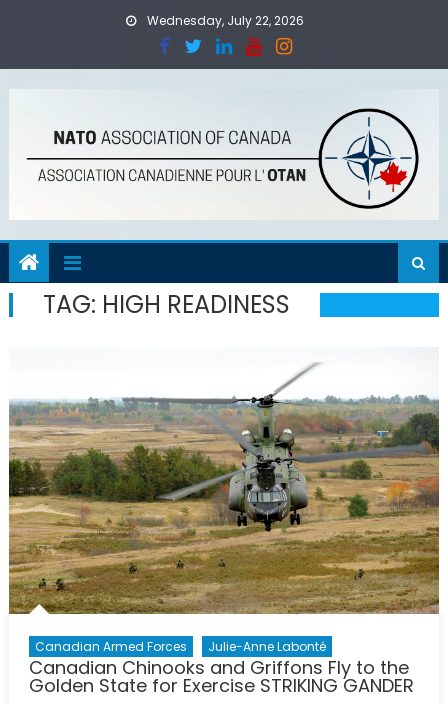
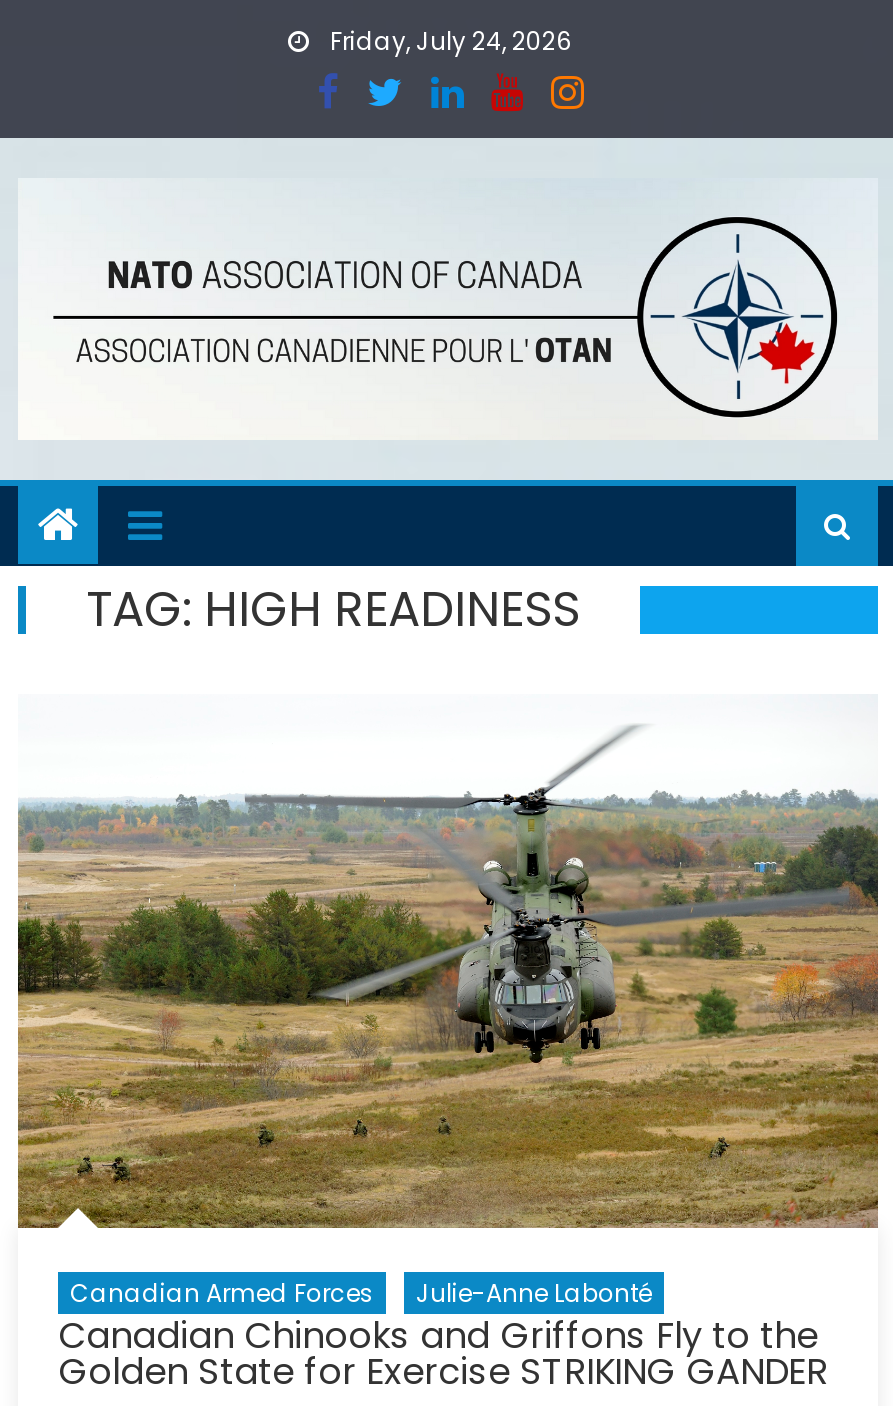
[144,12,304,29] Wednesday, July 22, 2026 -> [324,24,572,58] Friday, July 24, 2026

